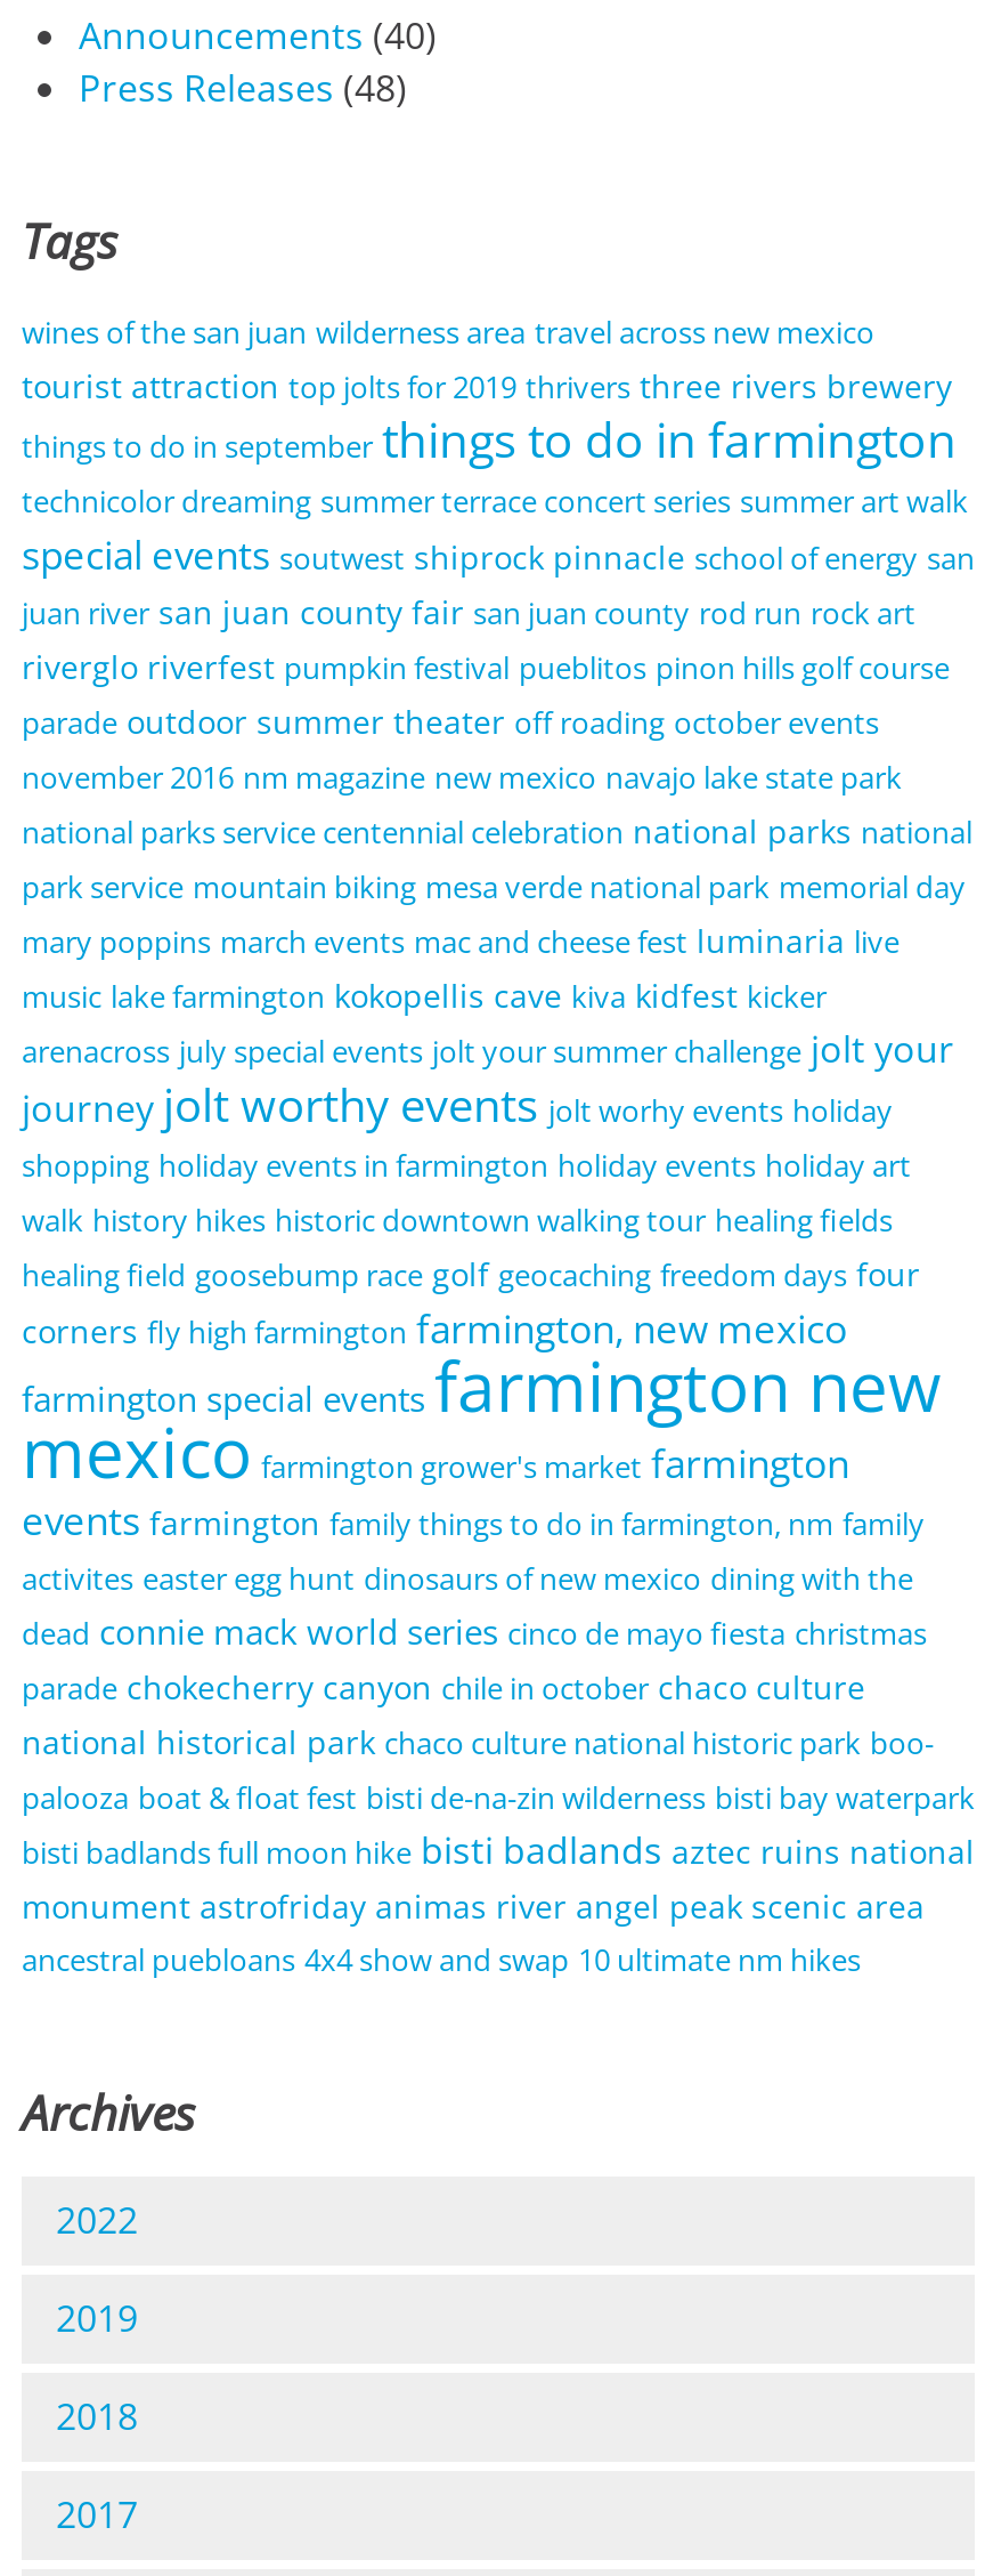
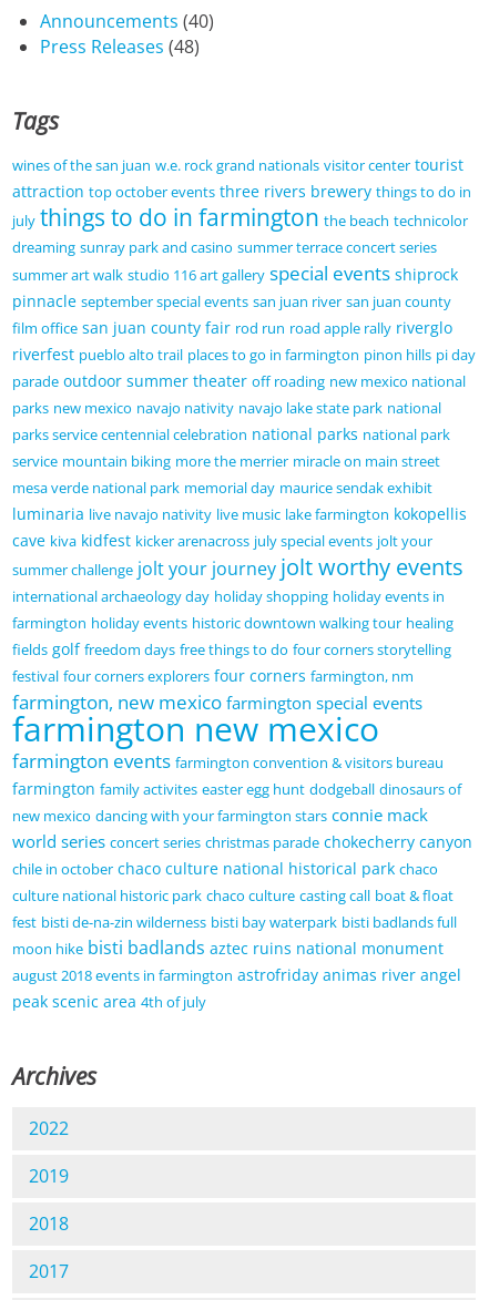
[22,312,975,1980] wines of the san juan wilderness area travel across new mexico | tourist attraction top jolts for 2019 thrivers three rivers brewery | things to do in september things to do in farmington | technicolor dreaming summer terrace concert series summer art walk | special events soutwest shiprock pinnacle school of energy san | juan river san juan county fair san juan county rod run rock art | riverglo riverfest pumpkin festival pueblitos pinon hills golf course | parade outdoor summer theater off roading october events | november 2016 nm magazine new mexico navajo lake state park | national parks service centennial celebration national parks national | park service mountain biking mesa verde national park memorial day | mary poppins march events mac and cheese fest luminaria live | music lake farmington kokopellis cave kiva kidfest kicker | arenacross july special events jolt your summer challenge jolt your | journey jolt worthy events jolt worhy events holiday | shopping holiday events in farmington holiday events holiday art | walk history hikes historic downtown walking tour healing fields | healing field goosebump race golf geocaching freedom days four | corners fly high farmington farmington, new mexico | farmington special events farmington new | mexico farmington grower's market farmington | events farmington family things to do in farmington, nm family | activites easter egg hunt dinosaurs of new mexico dining with the | dead connie mack world series cinco de mayo fiesta christmas | parade chokecherry canyon chile in october chaco culture | national historical park chaco culture national historic park boo- | palooza boat & float fest bisti de-na-zin wilderness bisti bay waterpark | bisti badlands full moon hike bisti badlands aztec ruins national | monument astrofriday animas river angel peak scenic area | ancestral puebloans 4x4 show and swap 10 ultimate nm hikes -> [12,154,476,1012] wines of the san juan w.e. rock grand nationals visitor center tourist | attraction top october events three rivers brewery things to do in | july things to do in farmington the beach technicolor | dreaming sunray park and casino summer terrace concert series | summer art walk studio 116 art gallery special events shiprock | pinnacle september special events san juan river san juan county | film office san juan county fair rod run road apple rally riverglo | riverfest pueblo alto trail places to go in farmington pinon hills pi day | parade outdoor summer theater off roading new mexico national | parks new mexico navajo nativity navajo lake state park national | parks service centennial celebration national parks national park | service mountain biking more the merrier miracle on main street | mesa verde national park memorial day maurice sendak exhibit | luminaria live navajo nativity live music lake farmington kokopellis | cave kiva kidfest kicker arenacross july special events jolt your | summer challenge jolt your journey jolt worthy events | international archaeology day holiday shopping holiday events in | farmington holiday events historic downtown walking tour healing | fields golf freedom days free things to do four corners storytelling | festival four corners explorers four corners farmington, nm | farmington, new mexico farmington special events | farmington new mexico | farmington events farmington convention & visitors bureau | farmington family activites easter egg hunt dodgeball dinosaurs of | new mexico dancing with your farmington stars connie mack | world series concert series christmas parade chokecherry canyon | chile in october chaco culture national historical park chaco | culture national historic park chaco culture casting call boat & float | fest bisti de-na-zin wilderness bisti bay waterpark bisti badlands full | moon hike bisti badlands aztec ruins national monument | august 2018 events in farmington astrofriday animas river angel | peak scenic area 4th of july

